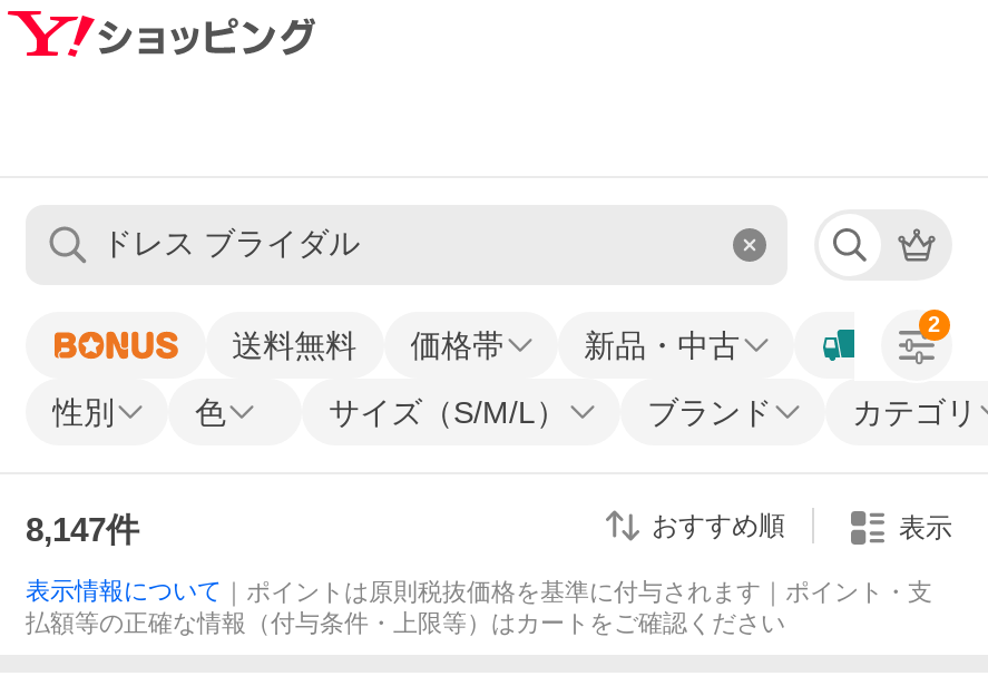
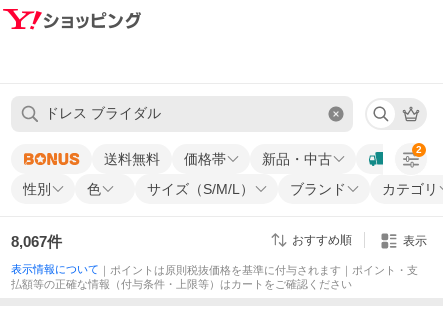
[26,509,139,547] 8,147件 -> [11,232,62,249] 8,067件

